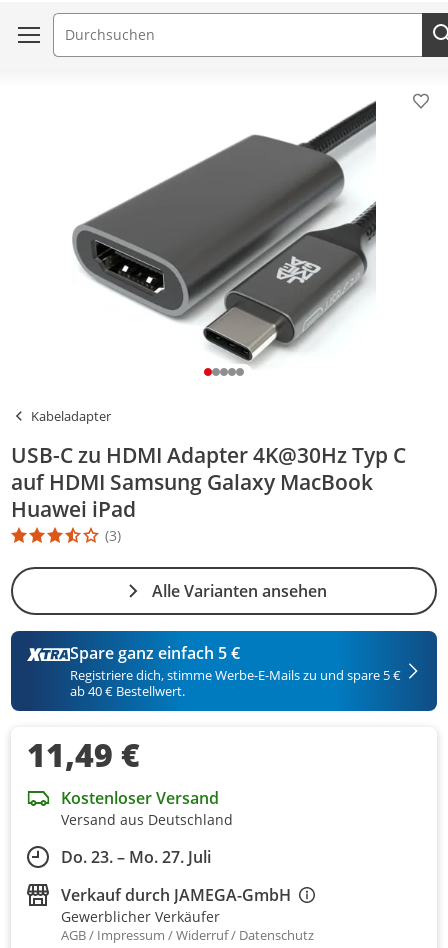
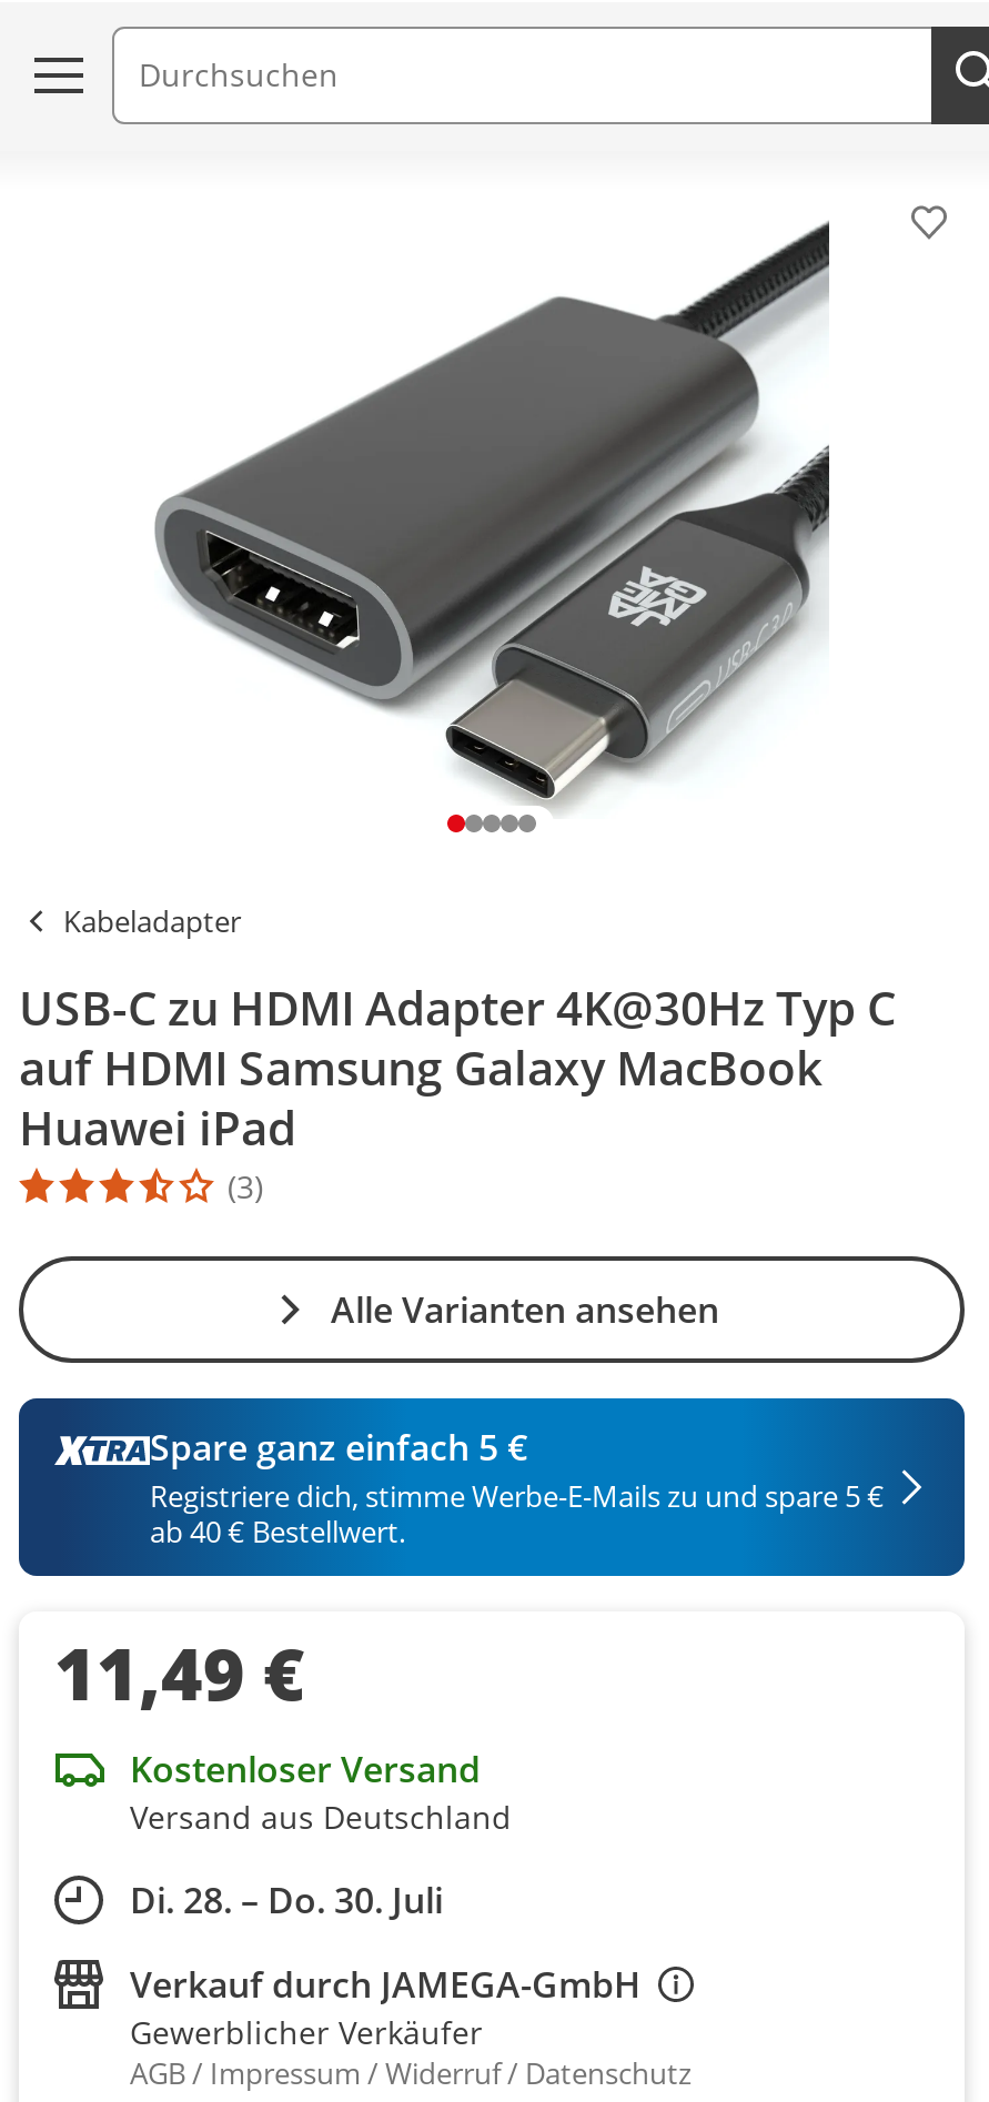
[61,846,211,868] Do. 23. – Mo. 27. Juli -> [130,1876,443,1925] Di. 28. – Do. 30. Juli

